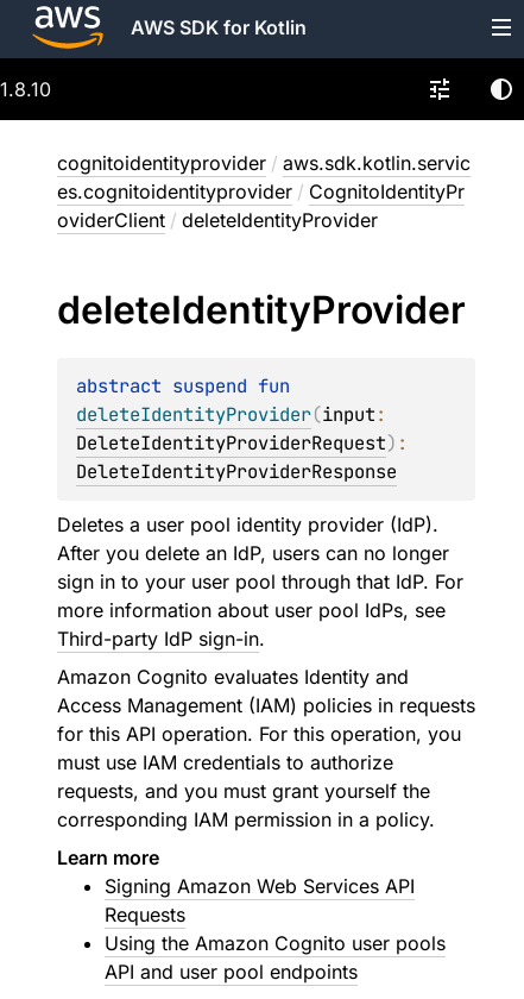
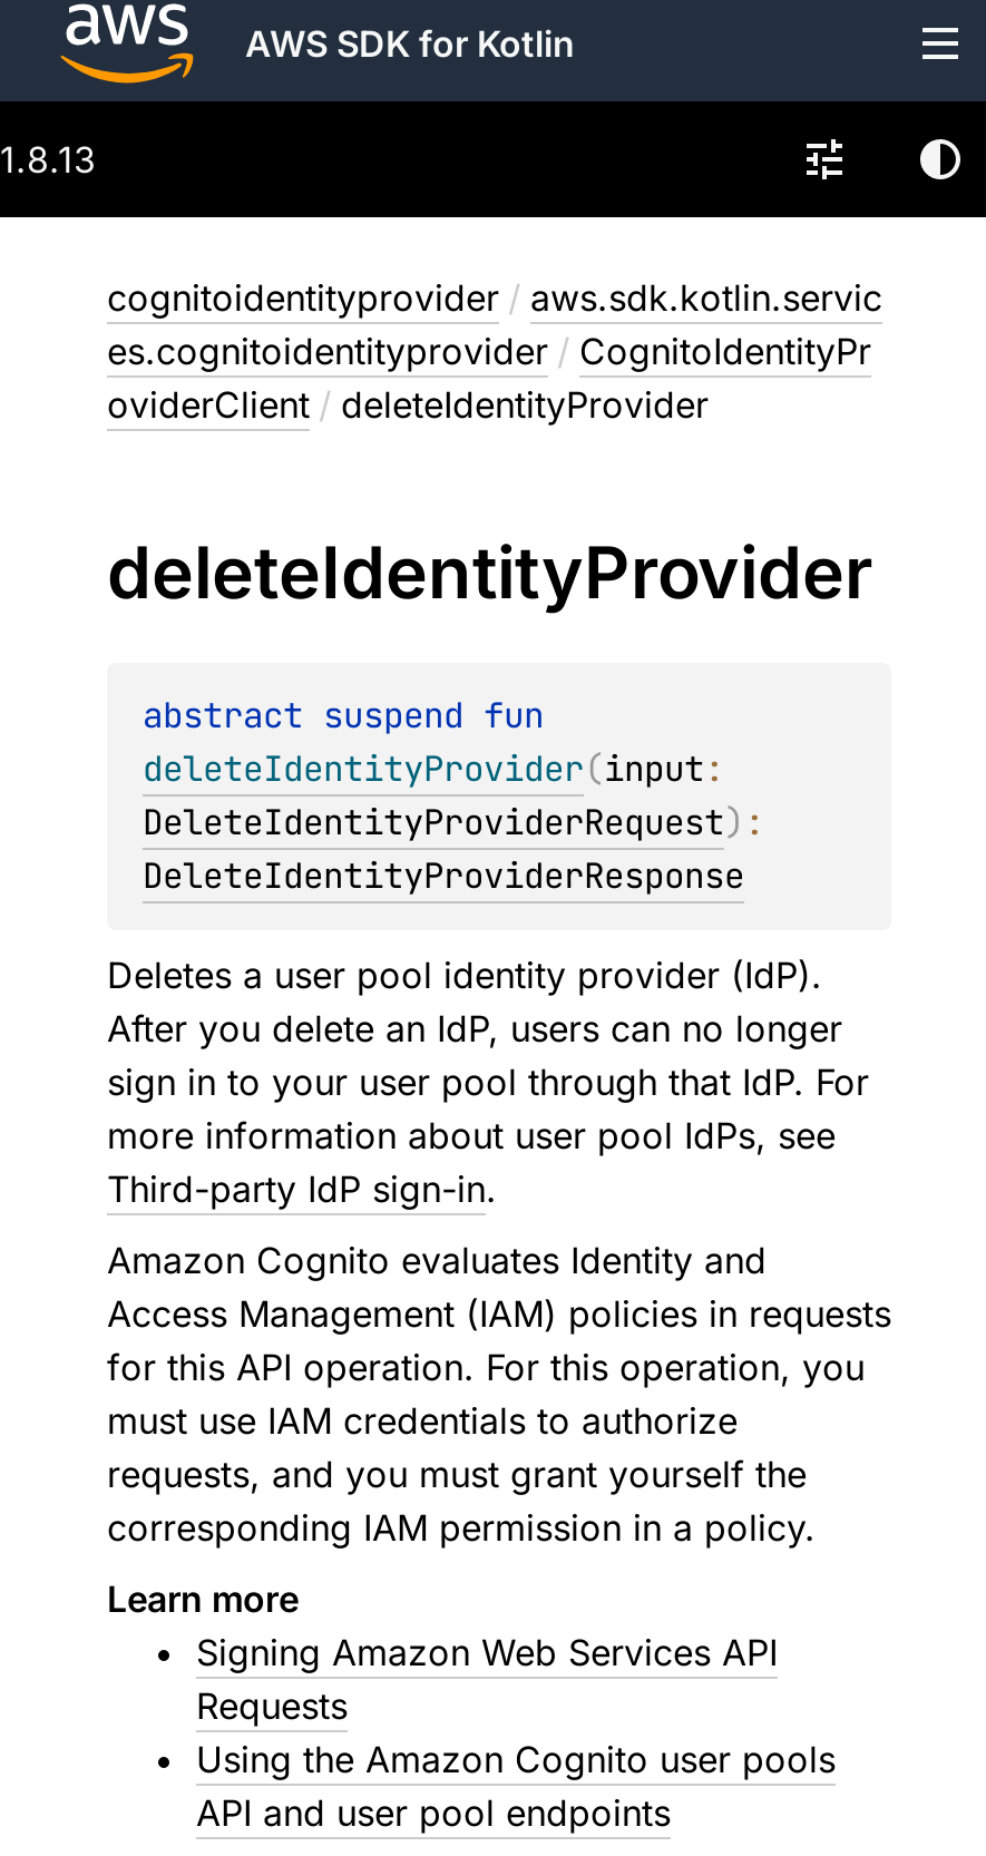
[0,77,51,101] 1.8.10 -> [0,137,96,182] 1.8.13

